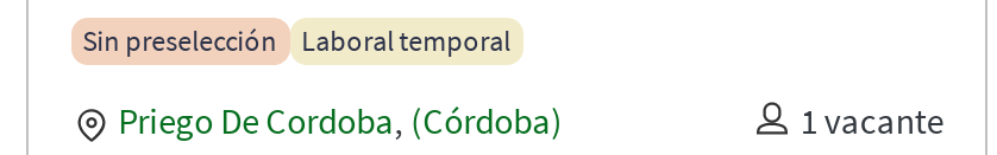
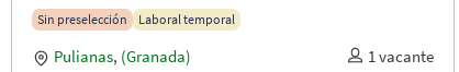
[118,97,563,142] Priego De Cordoba, (Córdoba) -> [53,45,191,66] Pulianas, (Granada)

